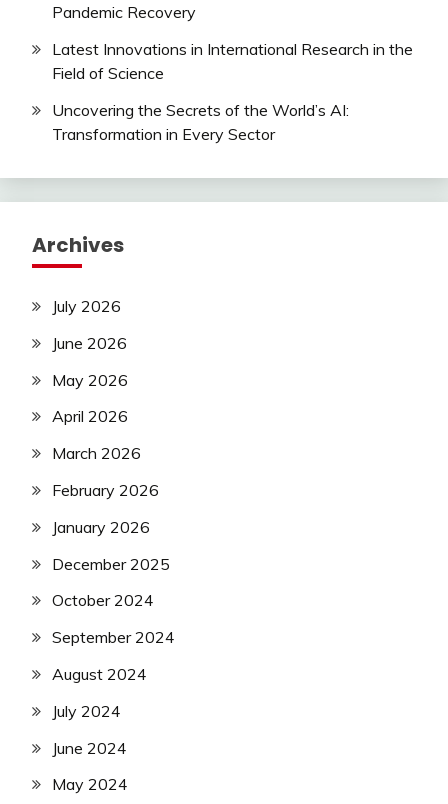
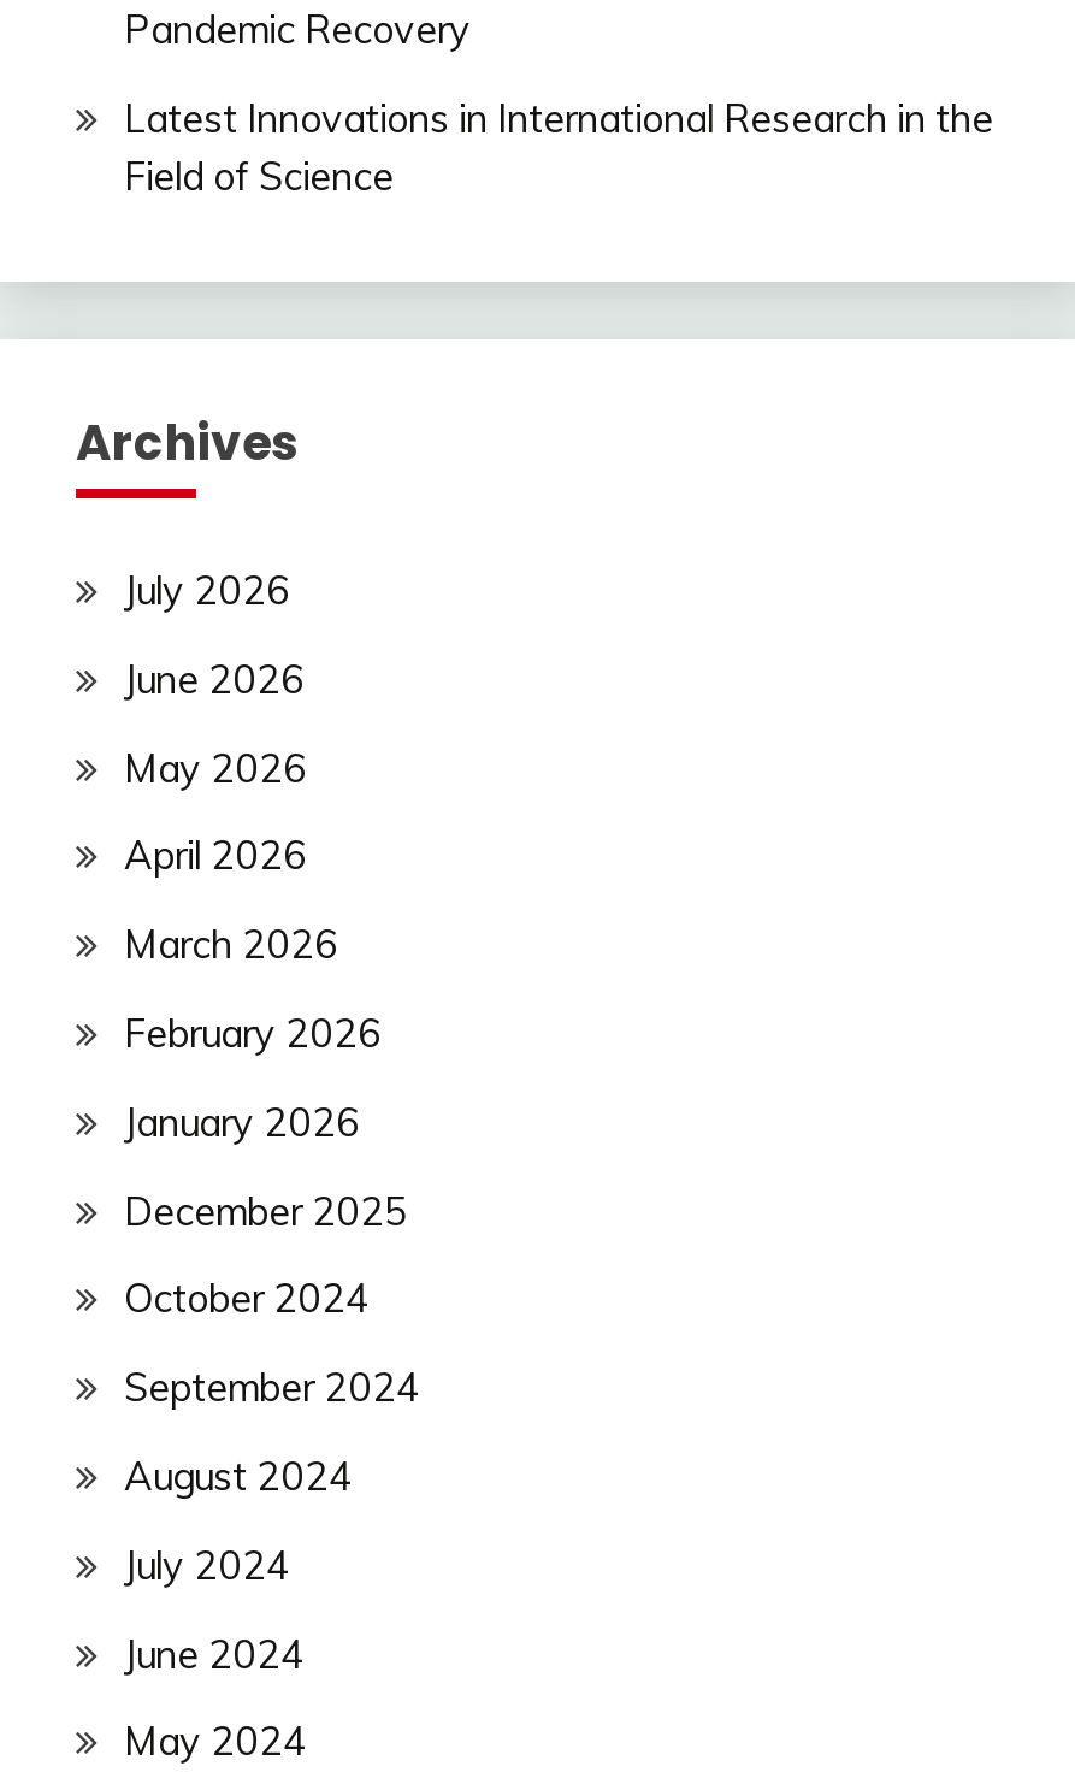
[52,100,349,144] Uncovering the Secrets of the World’s AI: | Transformation in Every Sector -> none

